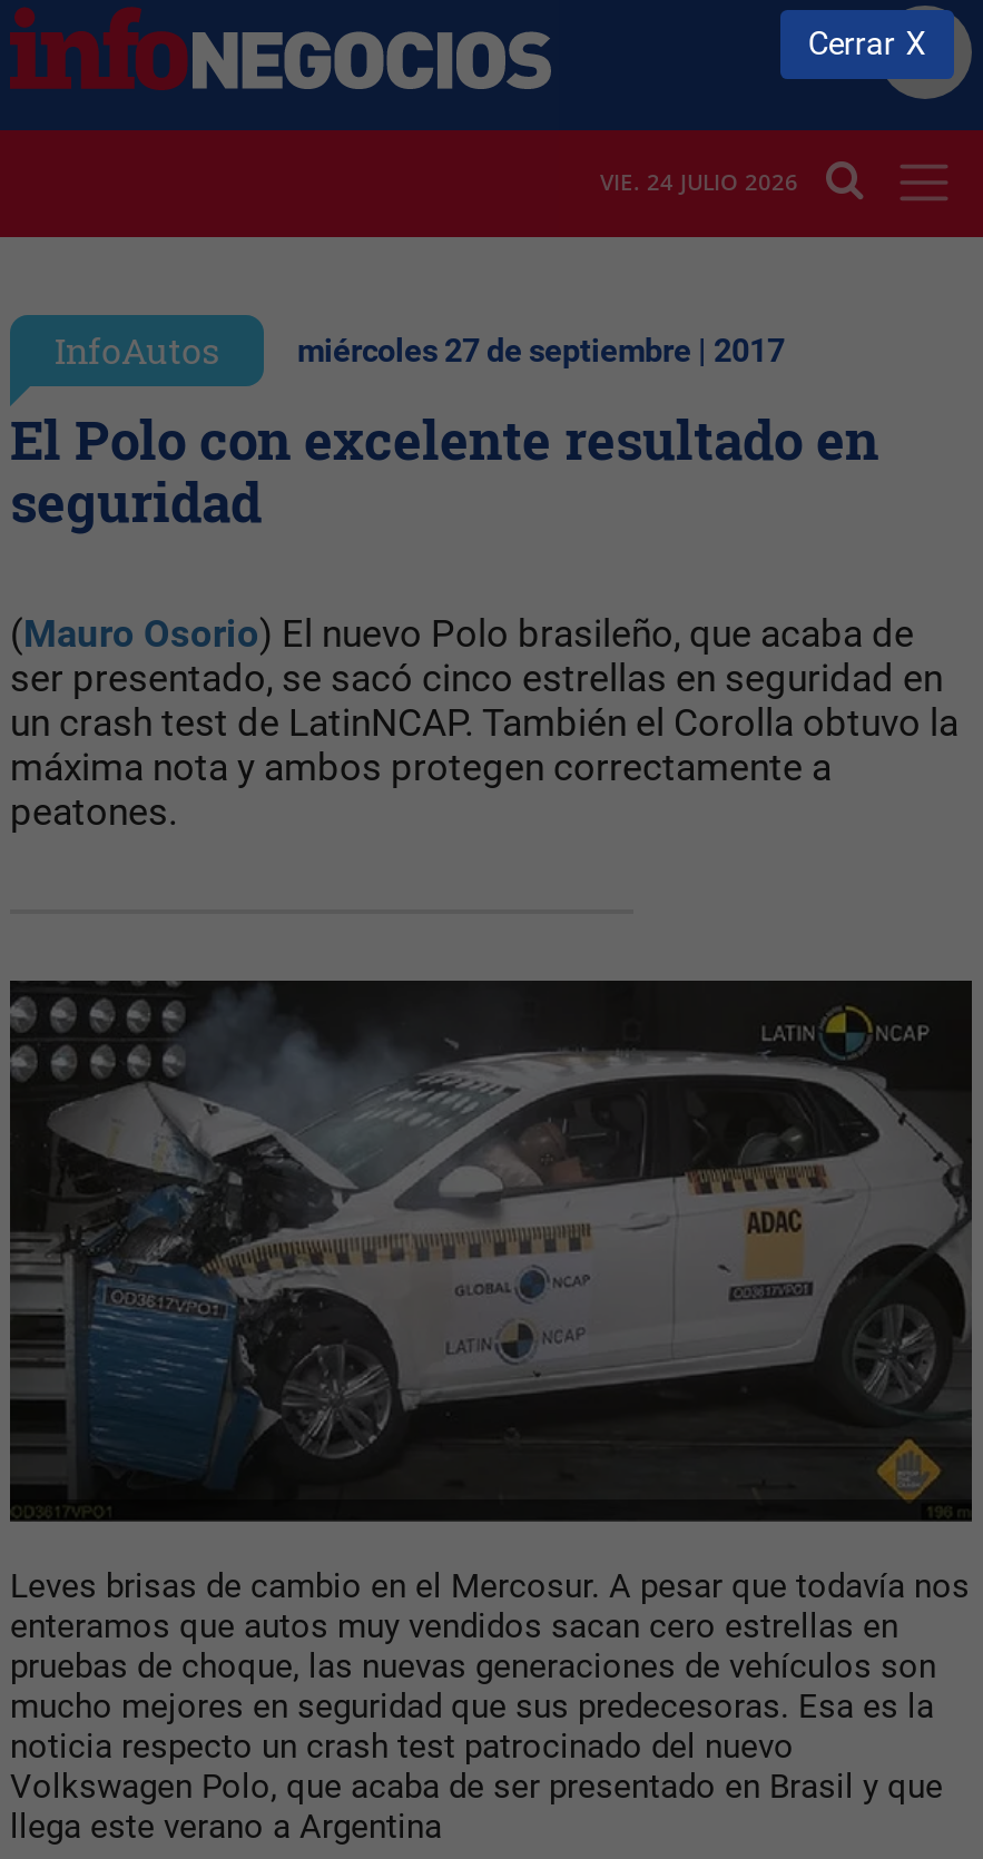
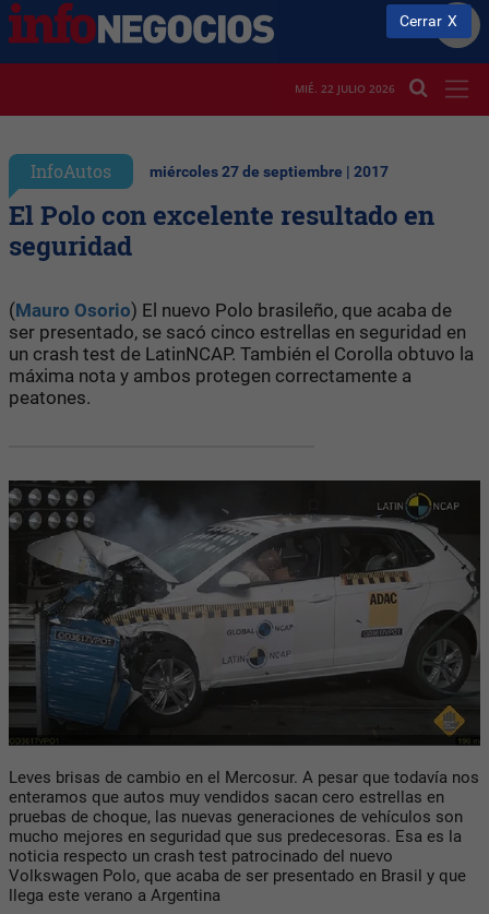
[600,167,798,198] VIE. 24 JULIO 2026 -> [295,81,395,96] MIÉ. 22 JULIO 2026

